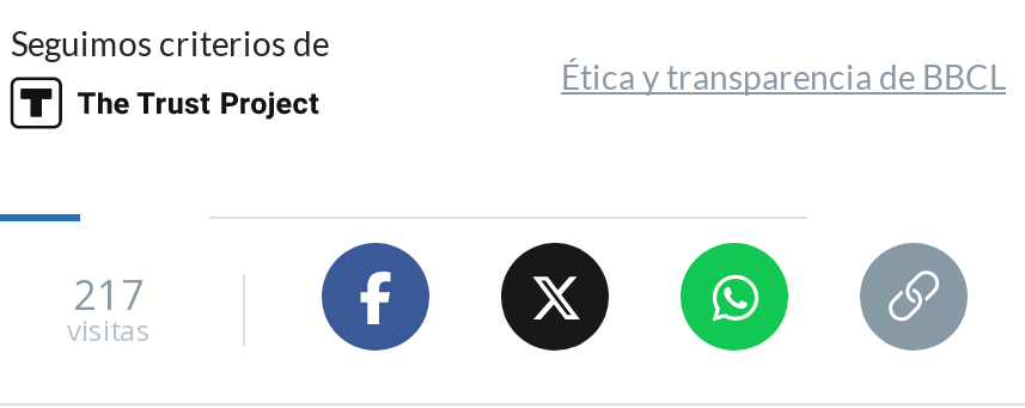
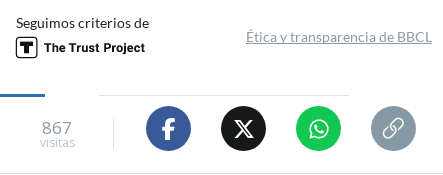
[73,266,145,321] 217 -> [42,116,72,139] 867

